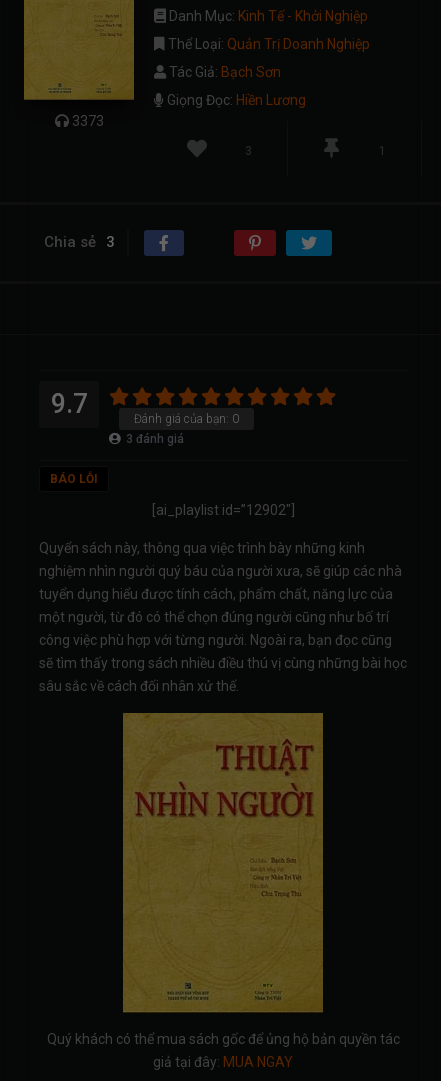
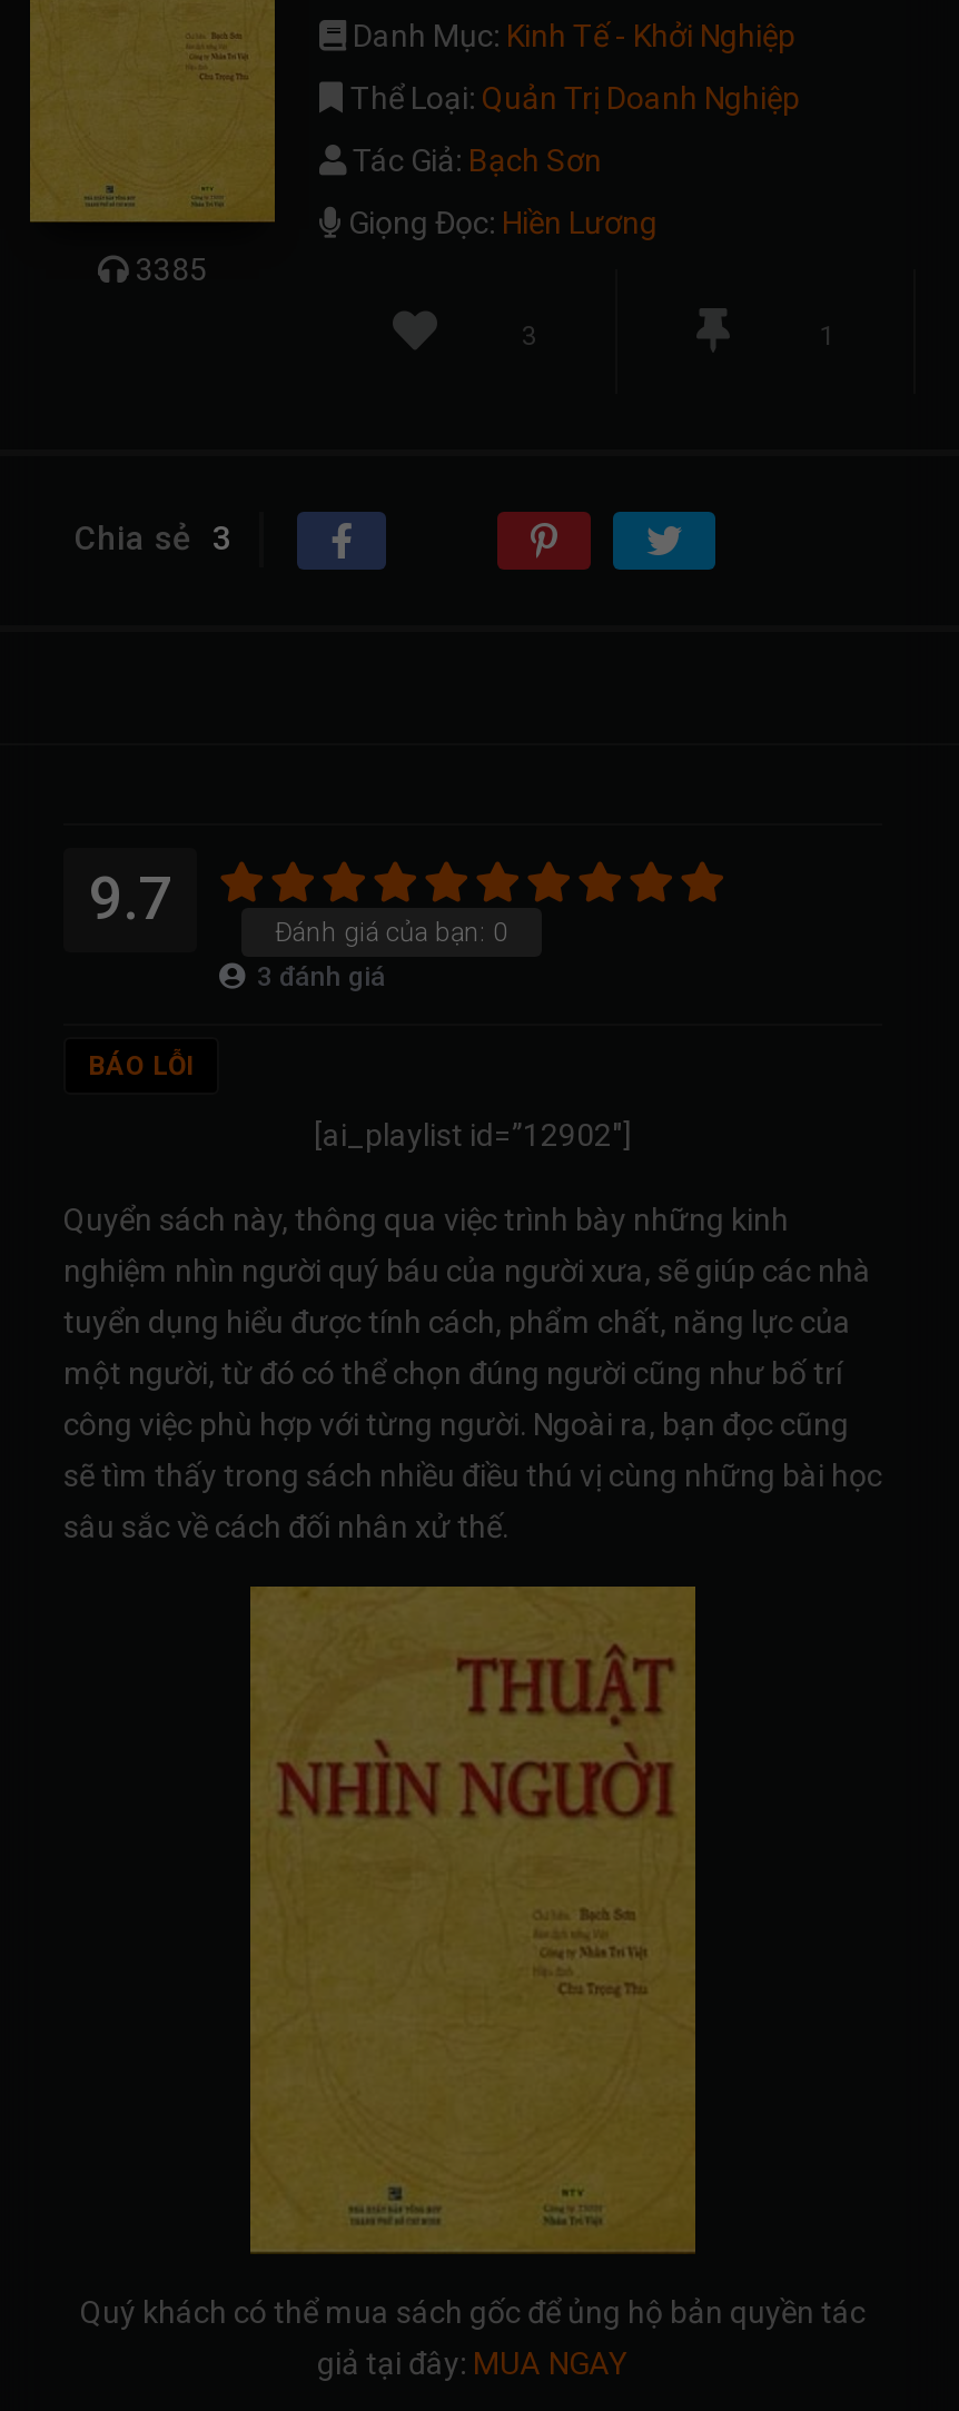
[71,113,103,129] 3373 -> [136,251,207,287] 3385

